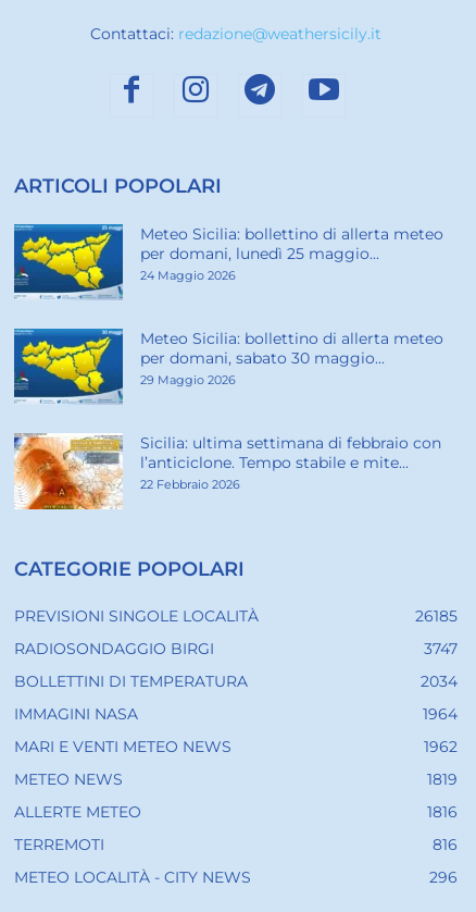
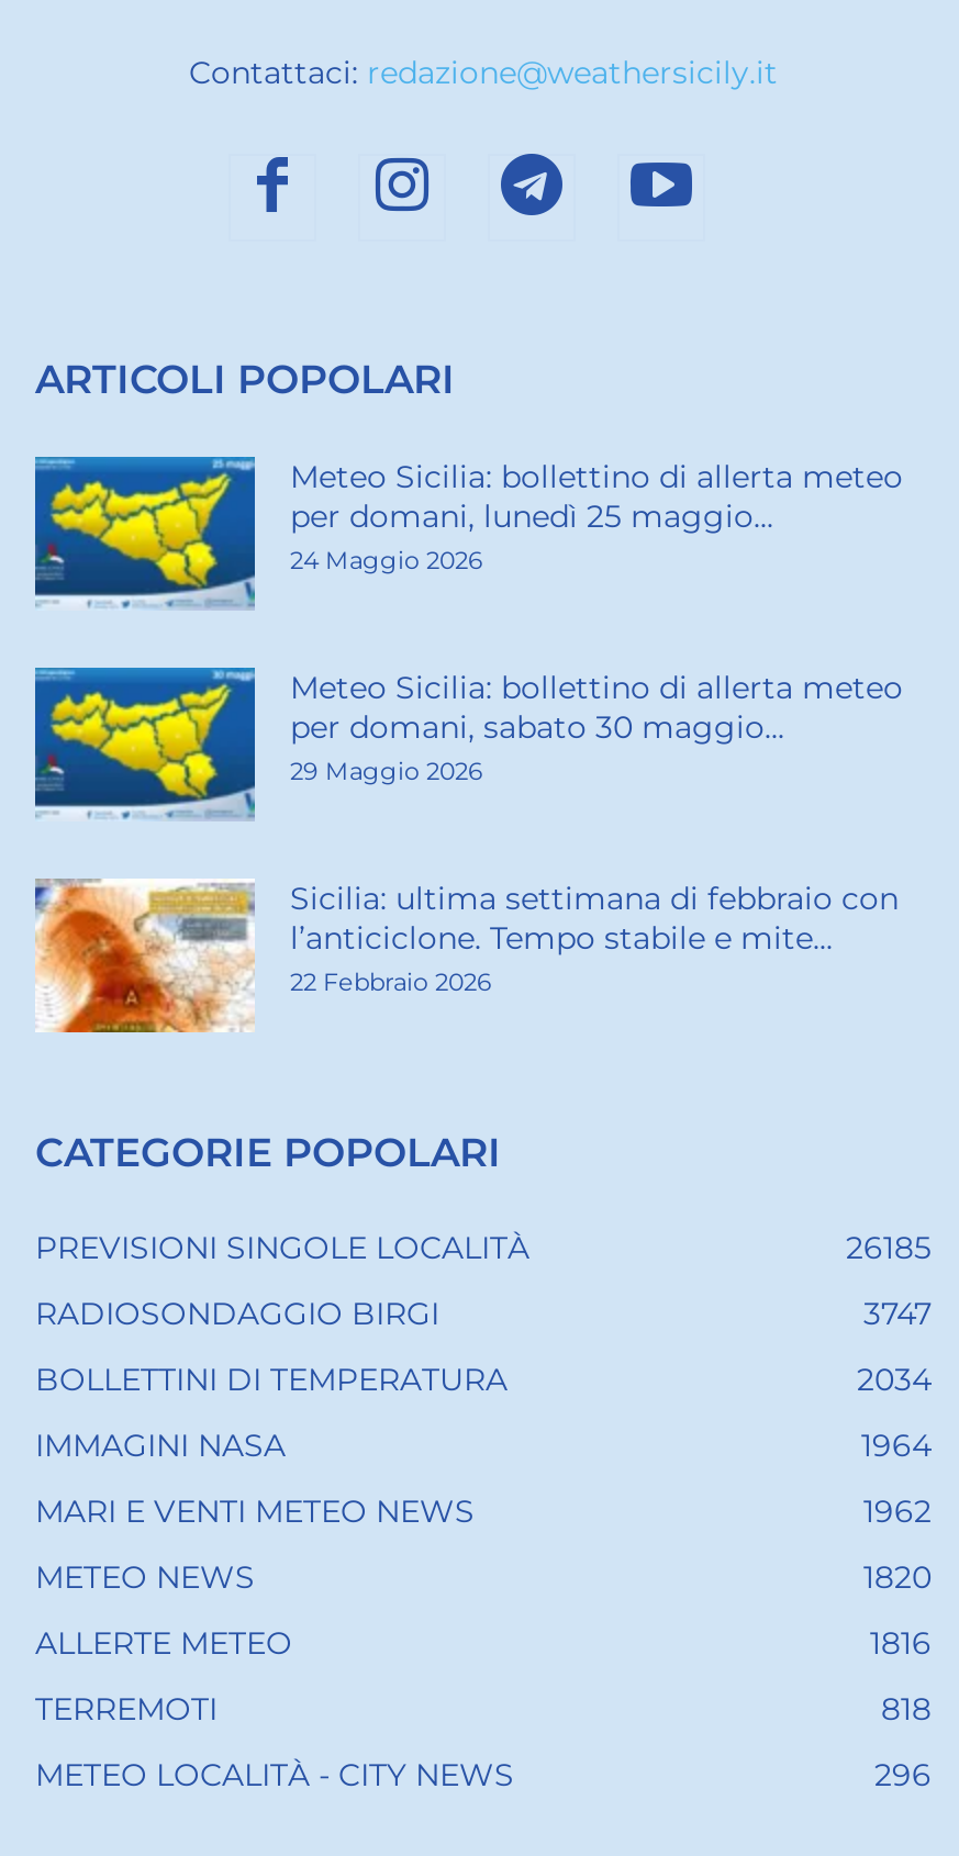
[427,769,458,789] 1819 -> [863,1557,932,1596] 1820
[433,835,458,854] 816 -> [881,1689,932,1728] 818

